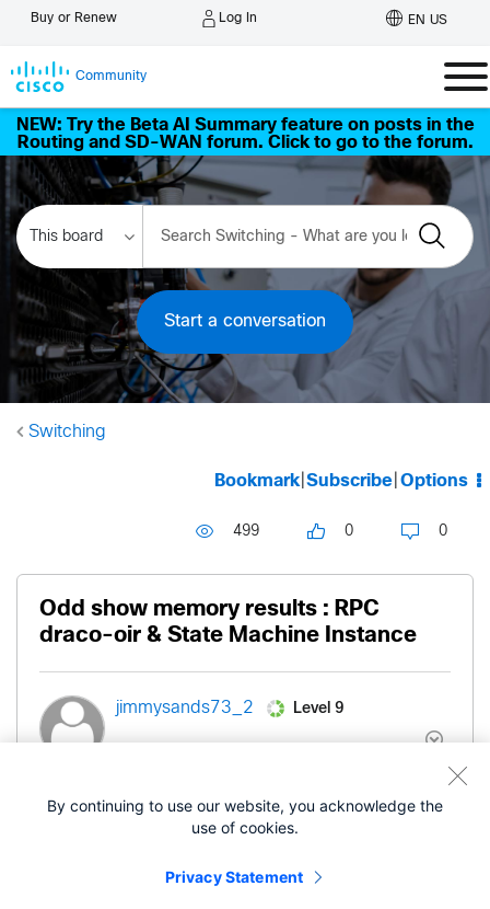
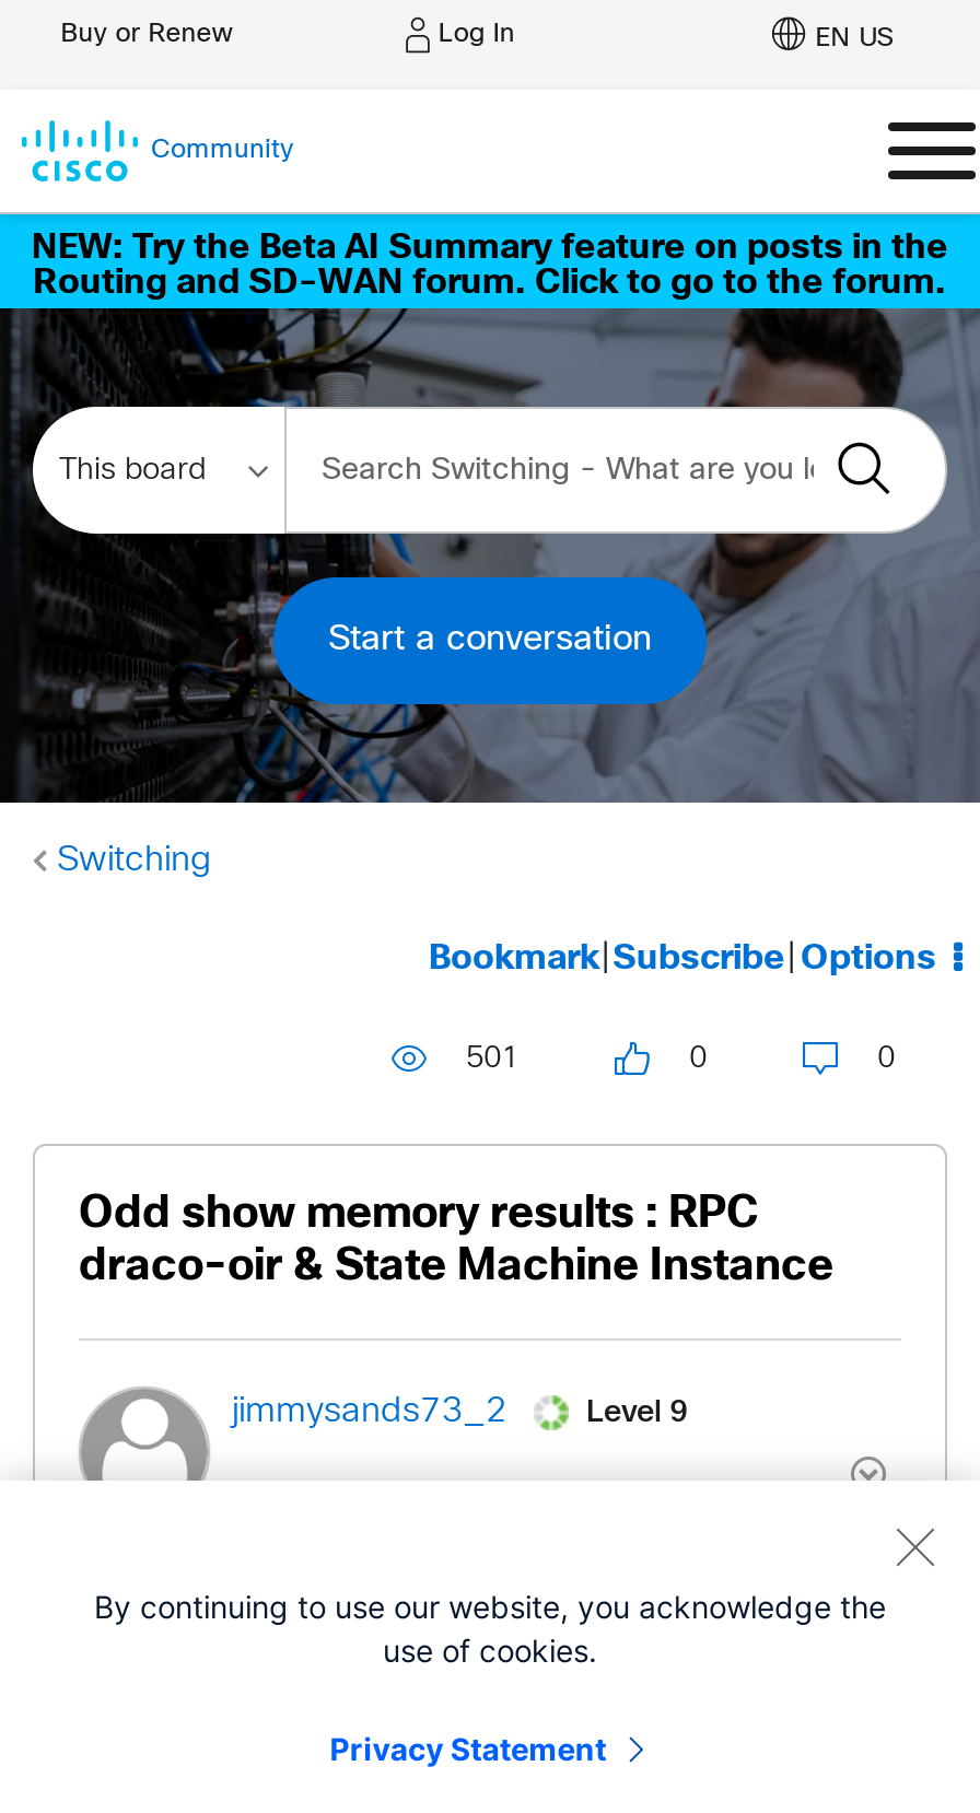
[233,525,259,539] 499 -> [466,1045,518,1074] 501

